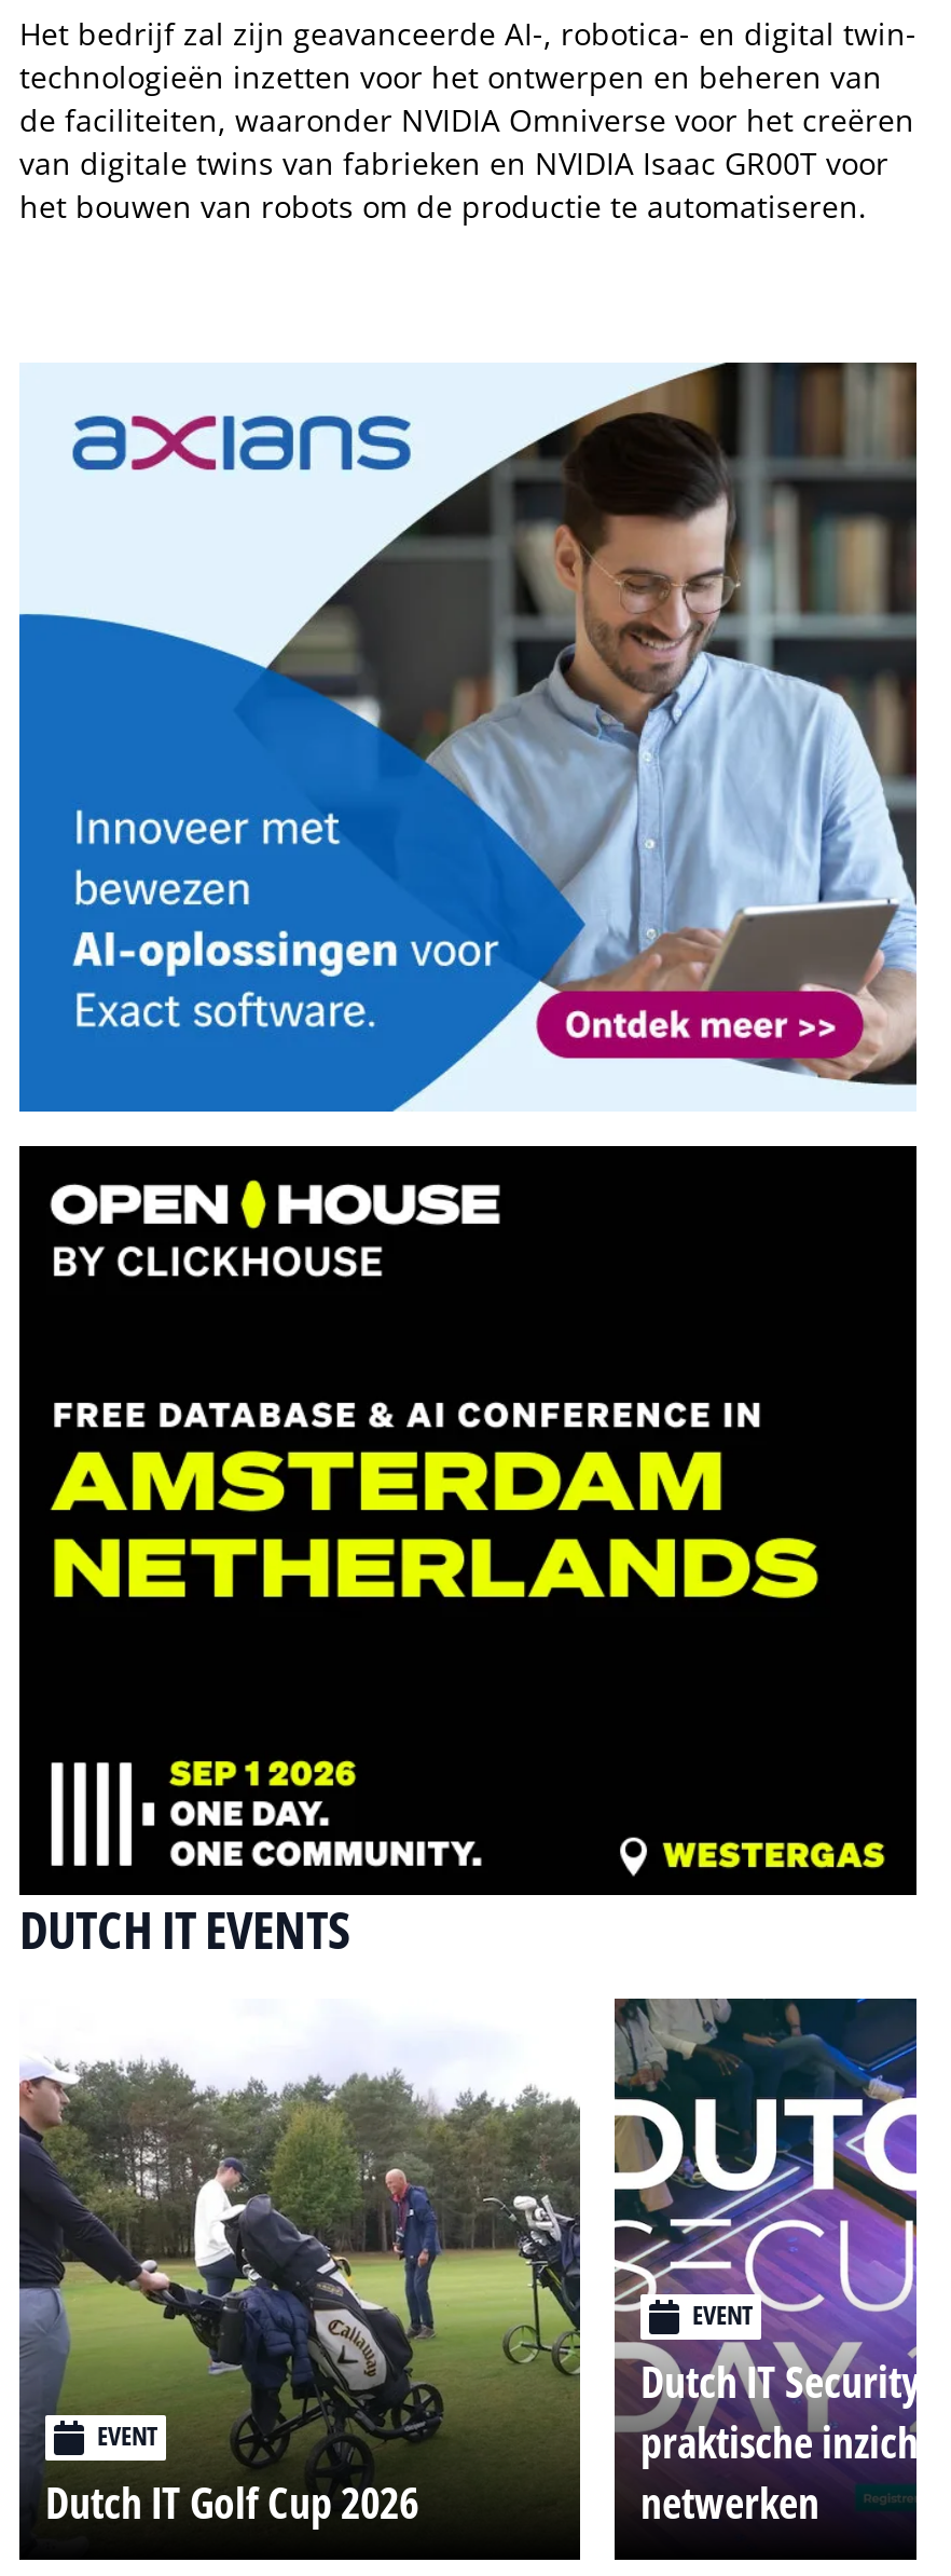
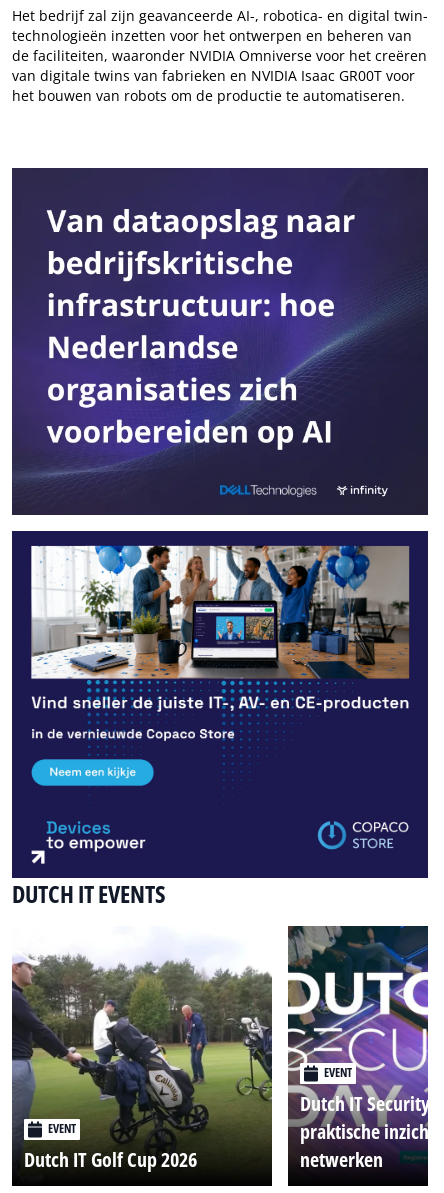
[17,363,916,1114] [image] -> [11,167,429,516] [image]
[19,1146,916,1895] [image] -> [12,531,428,878] [image]

